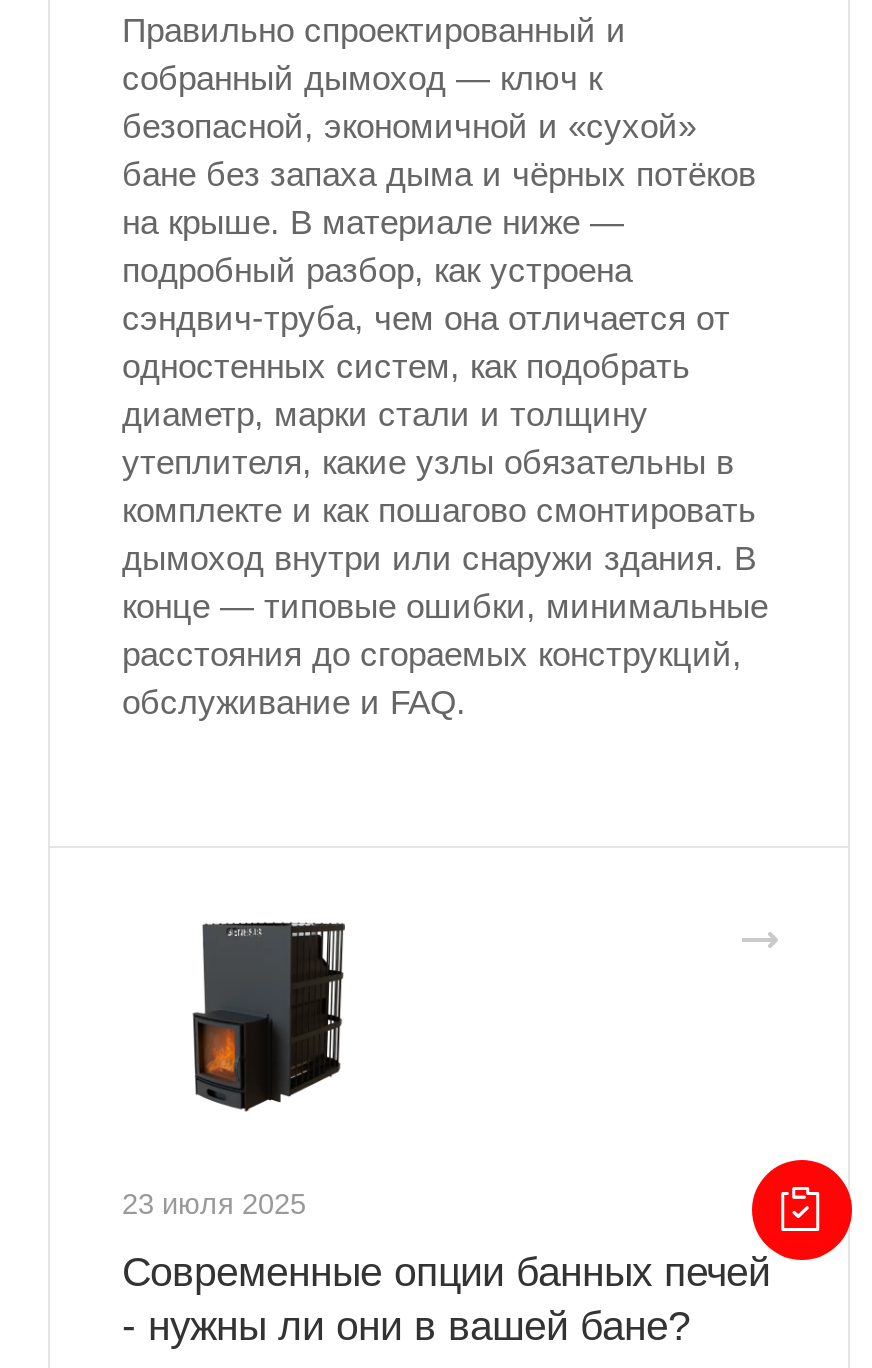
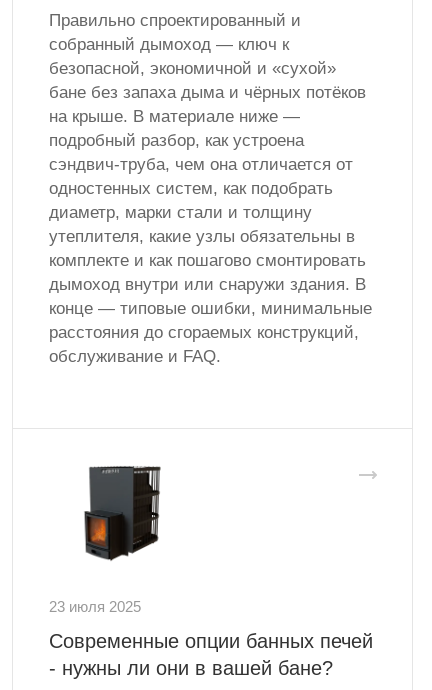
[750,1158,854,1262] [image] -> none

